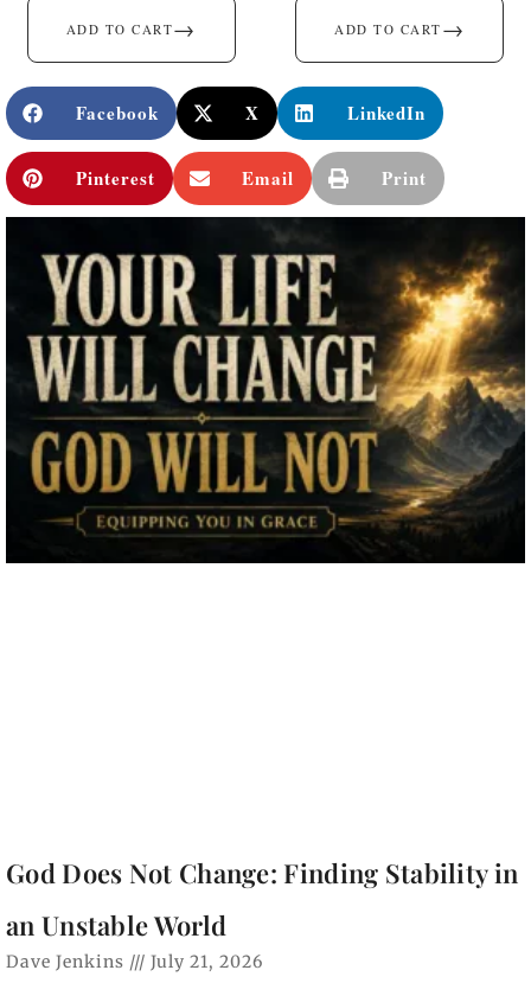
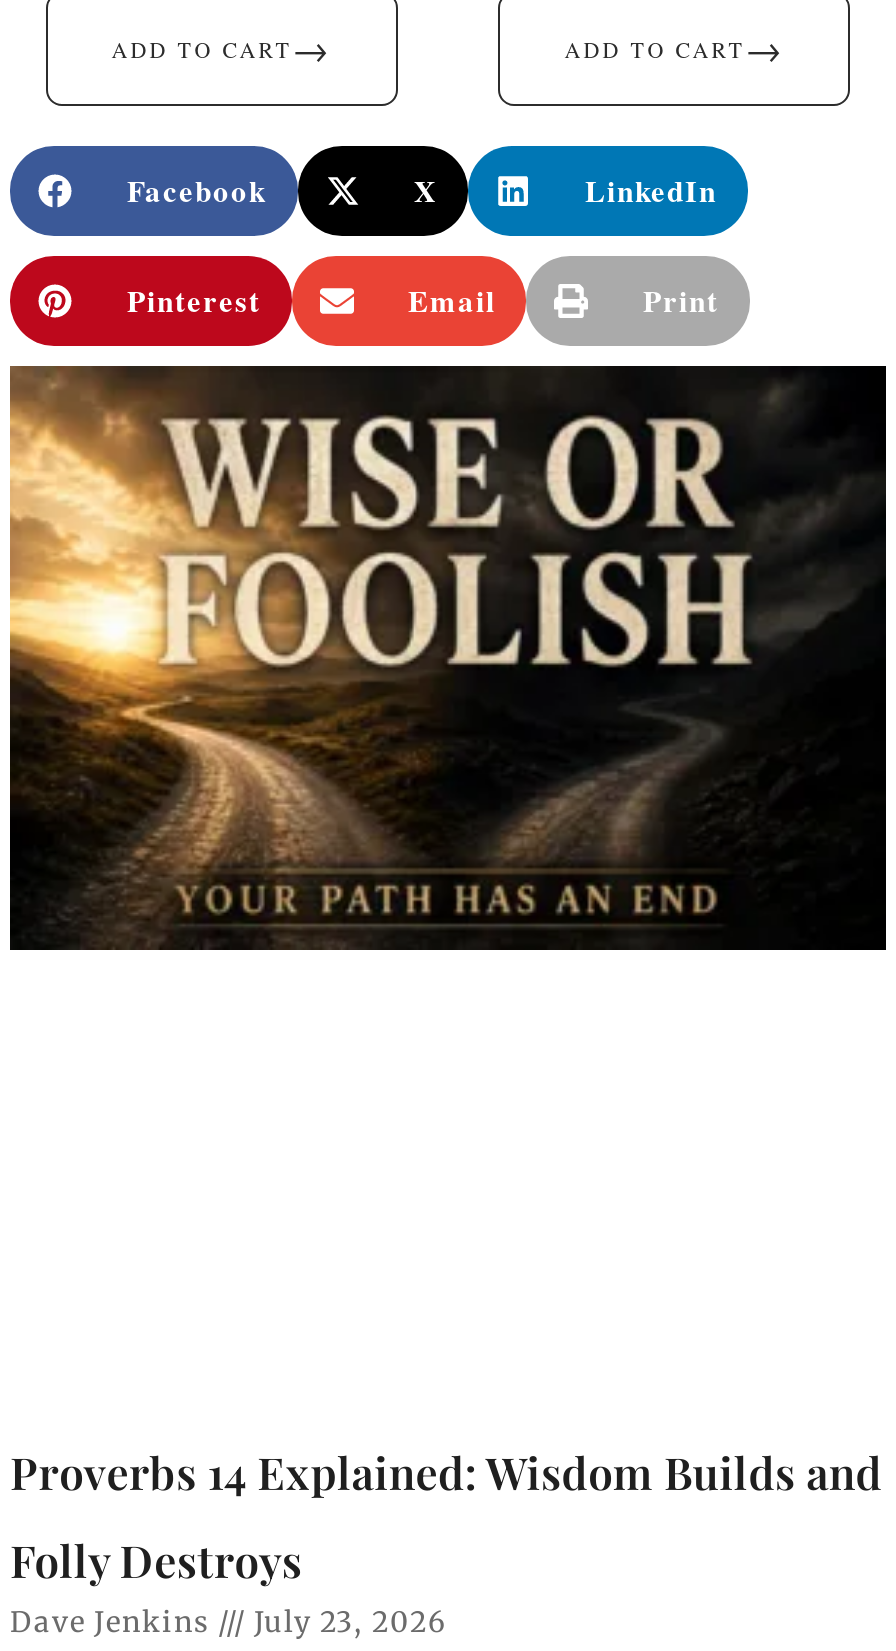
[5,216,526,563] [image] -> [8,364,888,950] [image]
[6,855,518,891] God Does Not Change: Finding Stability in -> [10,1442,882,1502] Proverbs 14 Explained: Wisdom Builds and
[6,907,227,943] an Unstable World -> [10,1530,302,1590] Folly Destroys
[6,951,263,972] Dave Jenkins July 21, 2026 -> [10,1604,446,1640] Dave Jenkins July 23, 2026

